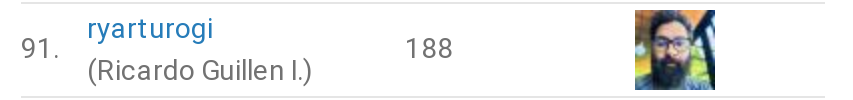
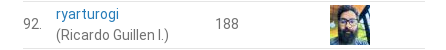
[21,32,59,64] 91. -> [23,16,42,32] 92.

